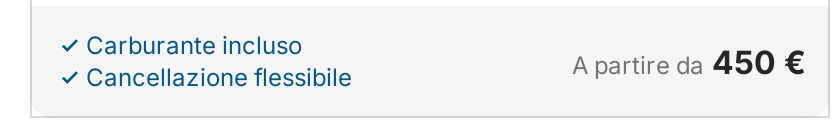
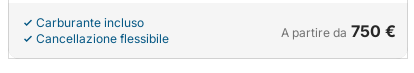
[572,42,806,82] A partire da 450 € -> [281,21,396,41] A partire da 750 €

